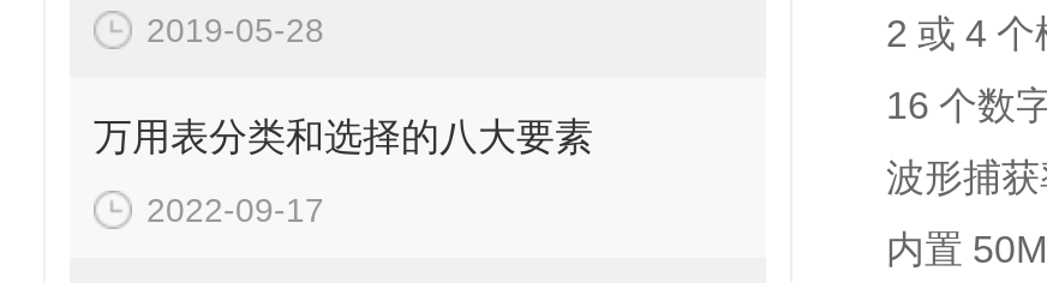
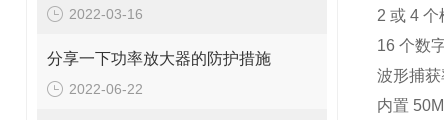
[146,11,324,49] 2019-05-28 -> [69,6,143,22] 2022-03-16
[94,116,593,157] 万用表分类和选择的八大要素 -> [47,50,271,67] 分享一下功率放大器的防护措施
[146,191,324,229] 2022-09-17 -> [69,81,143,97] 2022-06-22

